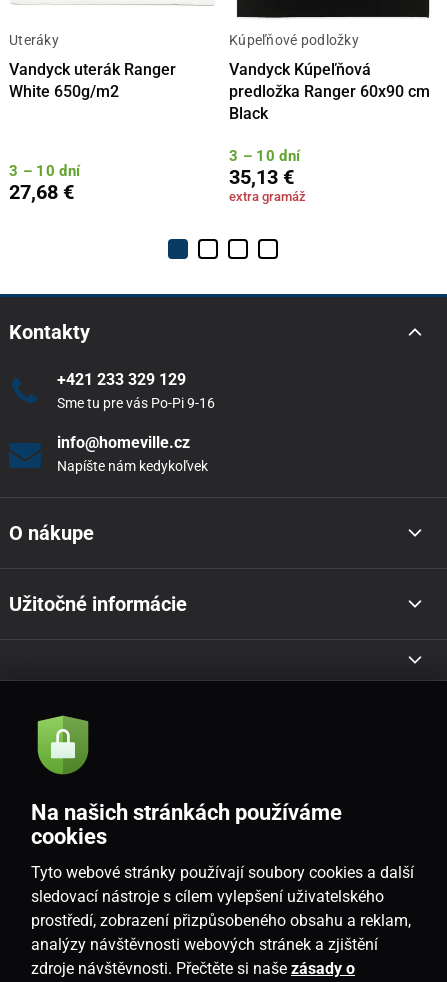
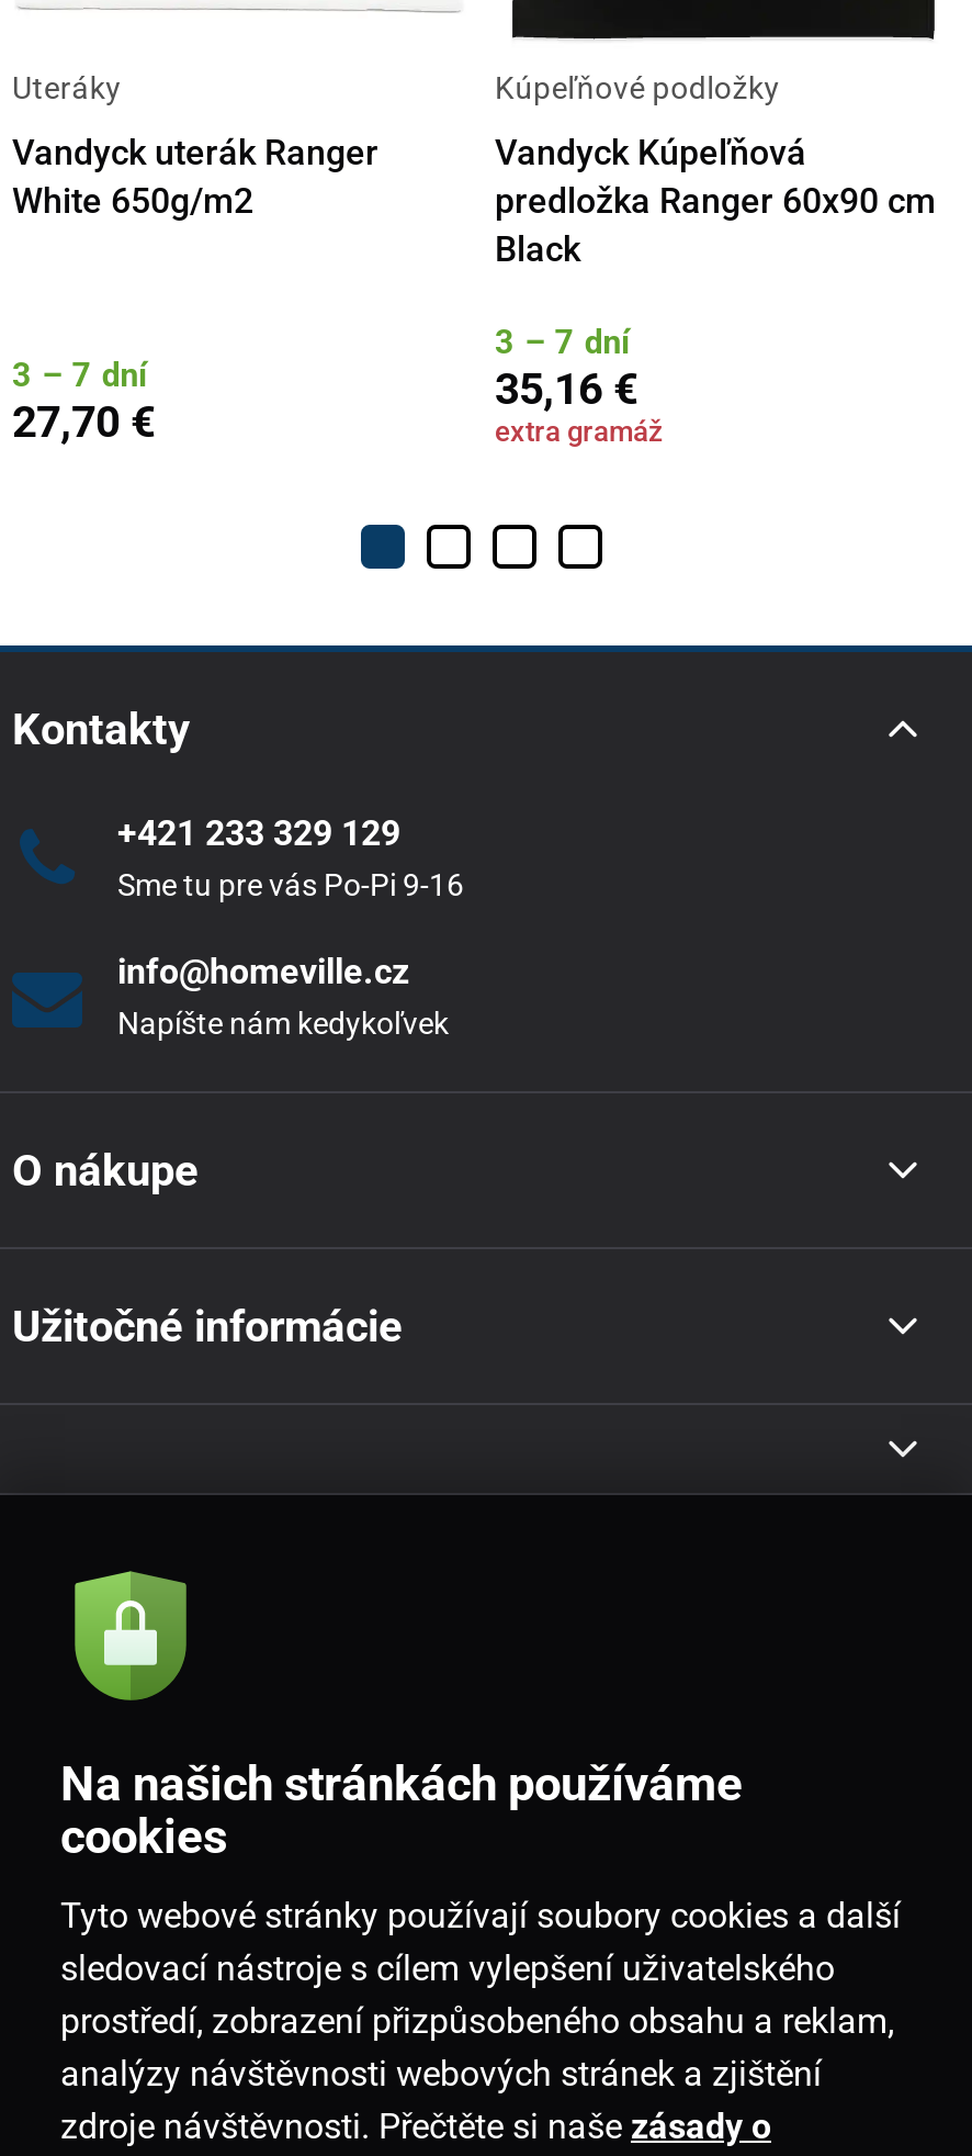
[229,147,300,165] 3 – 10 dní -> [495,324,631,363] 3 – 7 dní
[9,162,80,180] 3 – 10 dní -> [12,357,148,396] 3 – 7 dní
[229,165,294,189] 35,13 € -> [495,363,637,416] 35,16 €
[9,180,74,204] 27,68 € -> [12,396,155,449] 27,70 €

